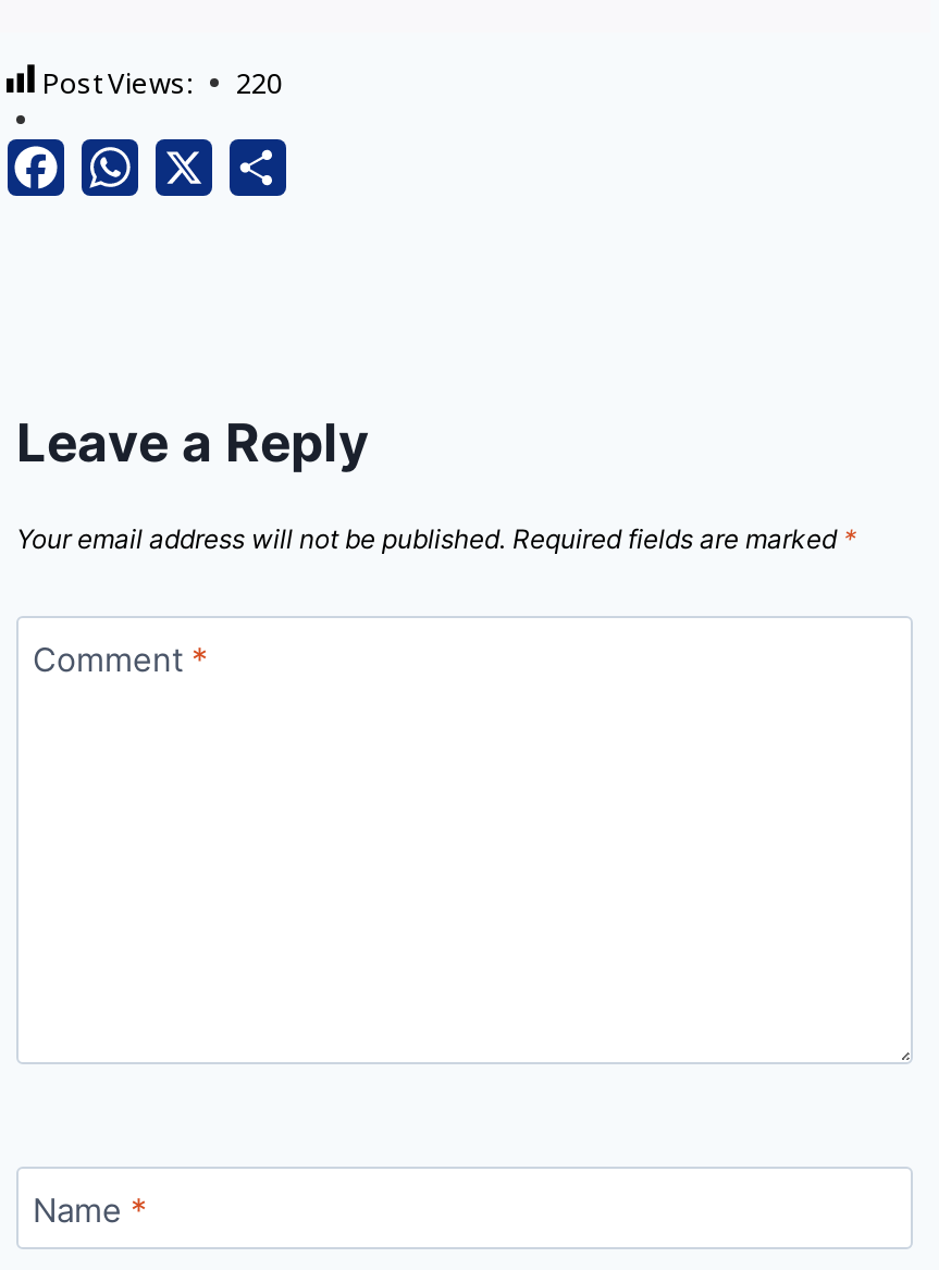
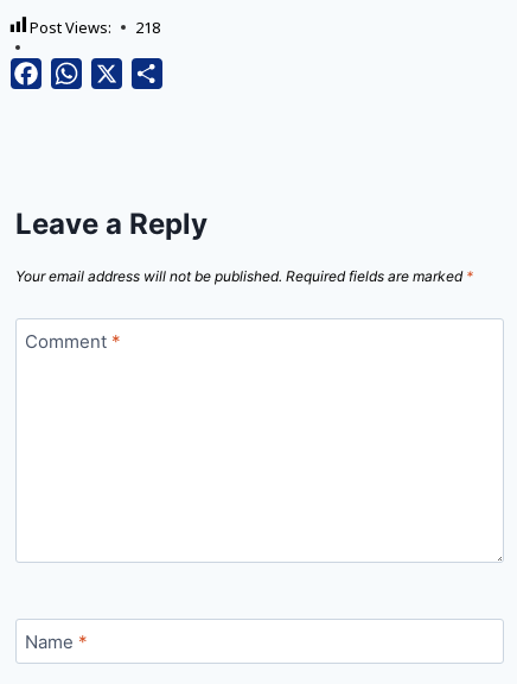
[42,64,282,103] Post Views: 220 -> [30,17,160,38] Post Views: 218

